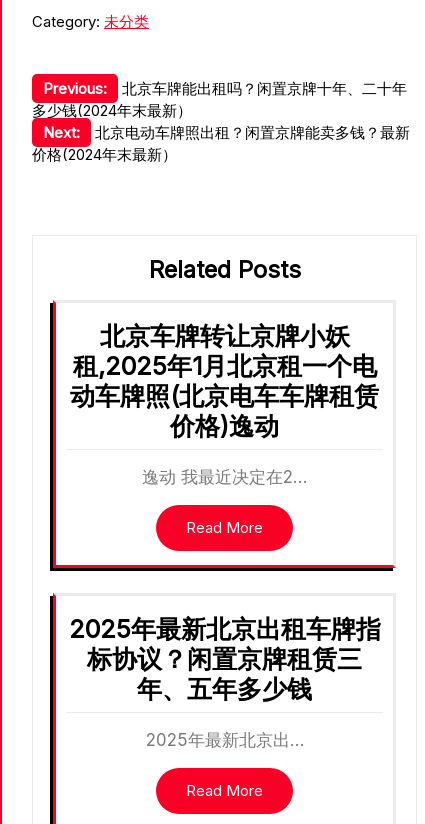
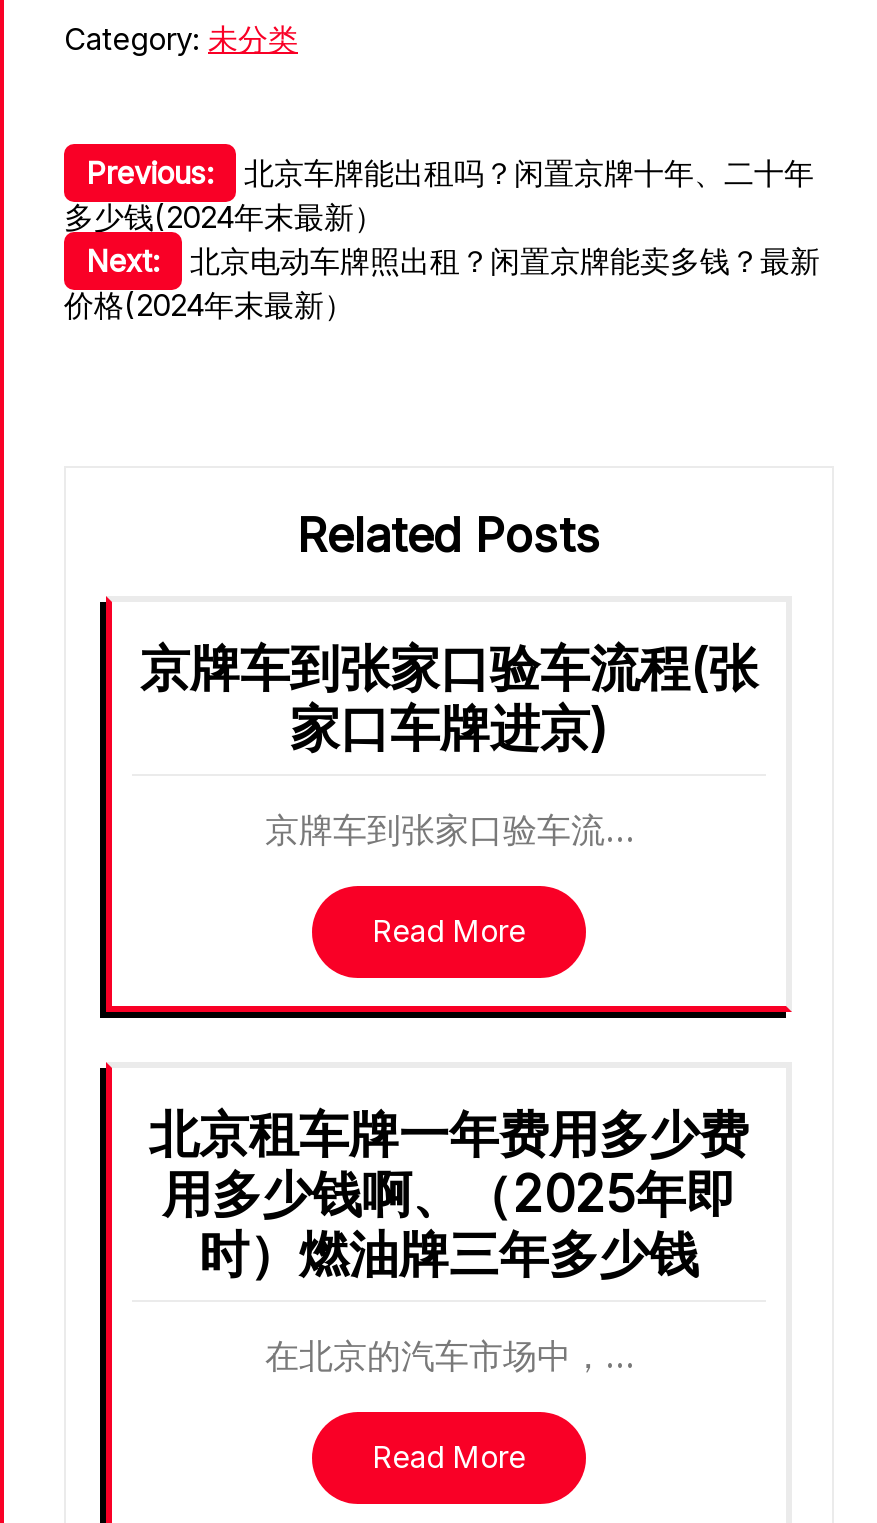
[70,321,379,441] 北京车牌转让京牌小妖 | 租,2025年1月北京租一个电 | 动车牌照(北京电车车牌租赁 | 价格)逸动 -> [140,637,758,757] 京牌车到张家口验车流程(张 | 家口车牌进京)
[142,467,307,487] 逸动 我最近决定在2… -> [265,809,633,849] 京牌车到张家口验车流…
[68,614,380,704] 2025年最新北京出租车牌指 | 标协议？闲置京牌租赁三 | 年、五年多少钱 -> [149,1103,749,1283] 北京租车牌一年费用多少费 | 用多少钱啊、（2025年即 | 时）燃油牌三年多少钱
[145,730,303,750] 2025年最新北京出… -> [265,1335,633,1375] 在北京的汽车市场中，…

